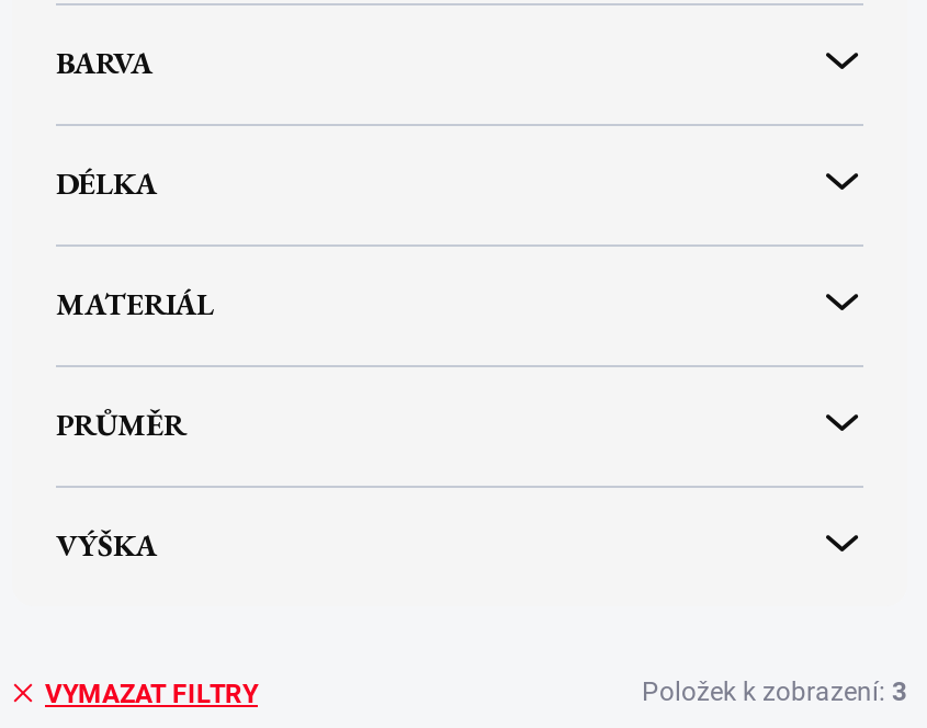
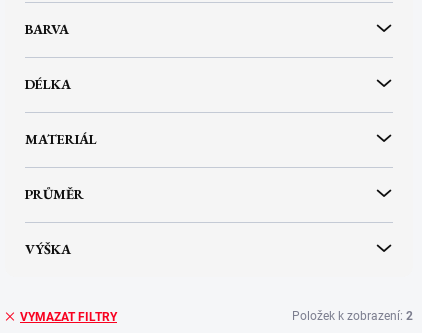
[642,677,907,707] Položek k zobrazení: 3 -> [292,309,413,323] Položek k zobrazení: 2

